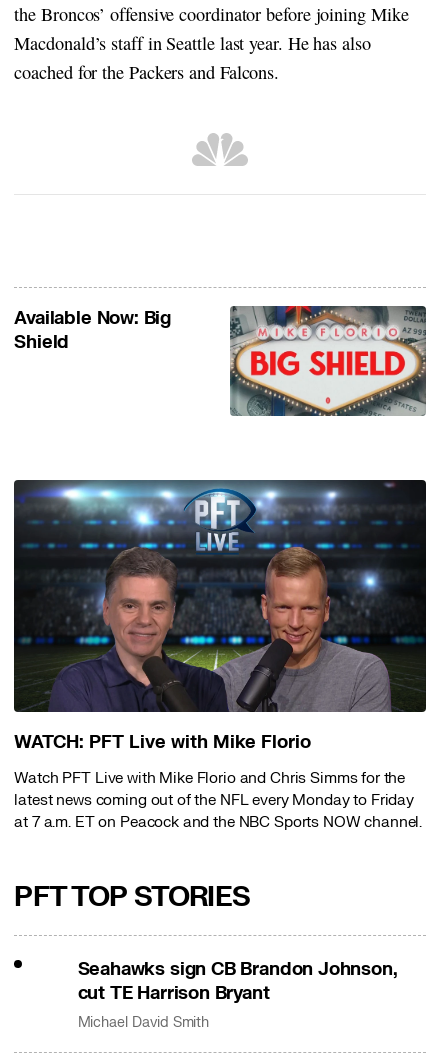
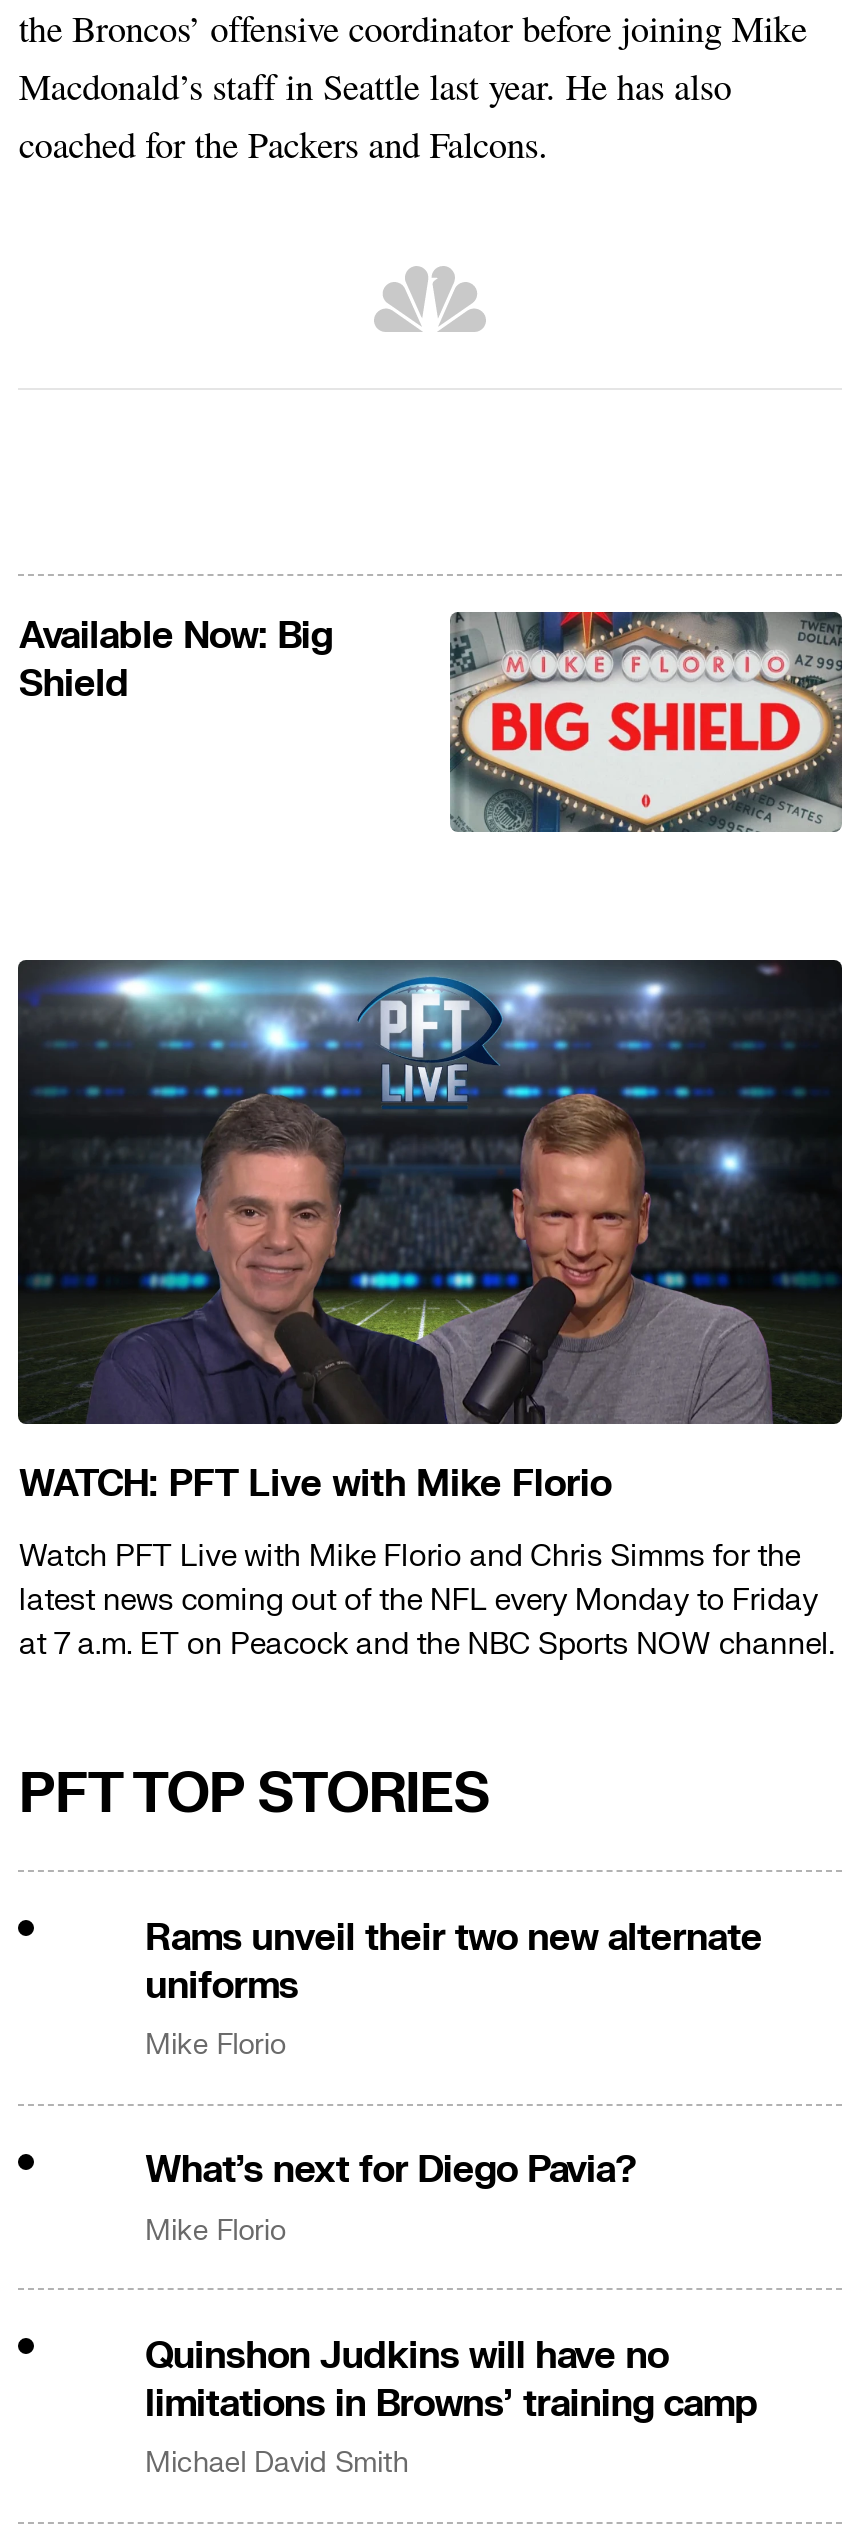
[77,957,397,1005] Seahawks sign CB Brandon Johnson, | cut TE Harrison Bryant -> [145,1914,762,2428] Rams unveil their two new alternate | uniforms | Mike Florio | What’s next for Diego Pavia? | Mike Florio | Quinshon Judkins will have no | limitations in Browns’ training camp

